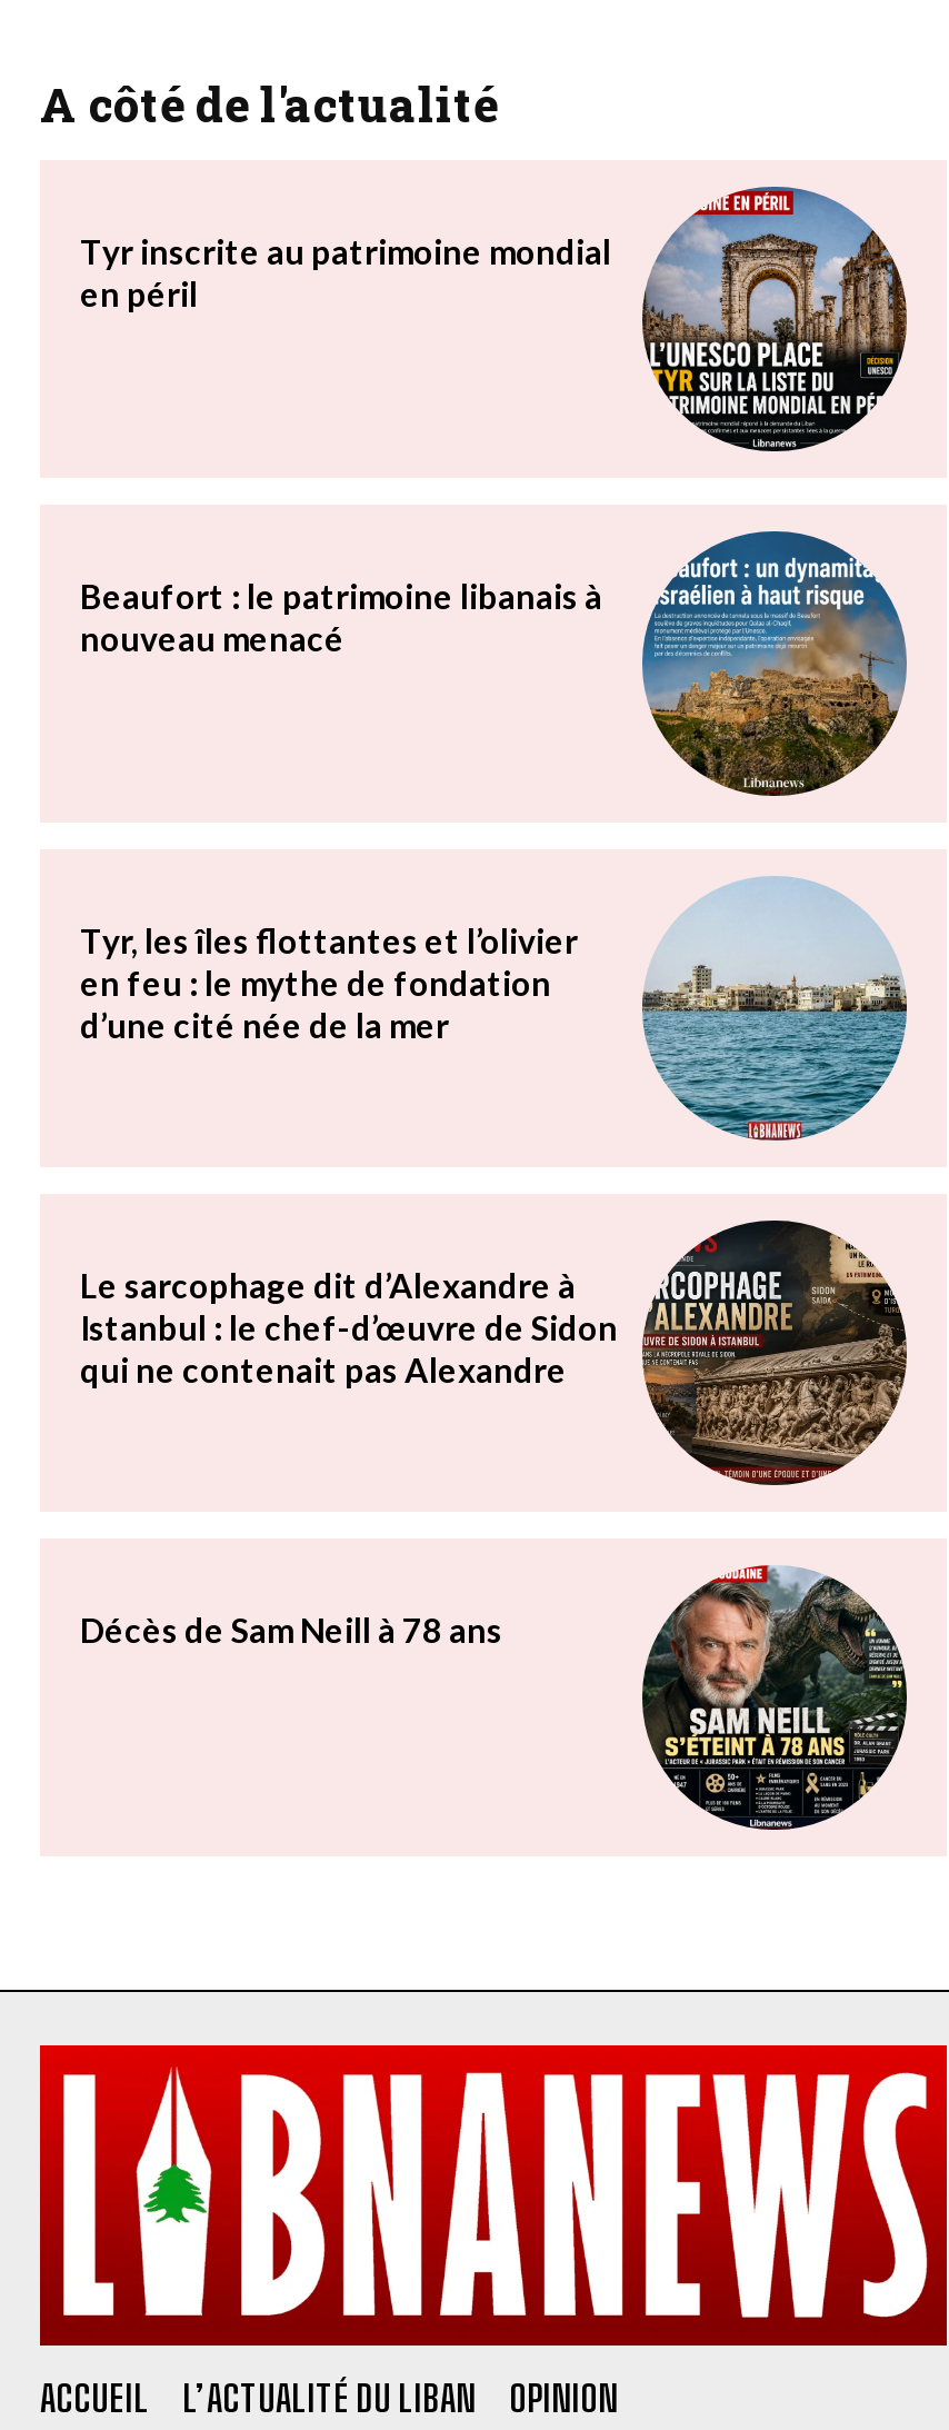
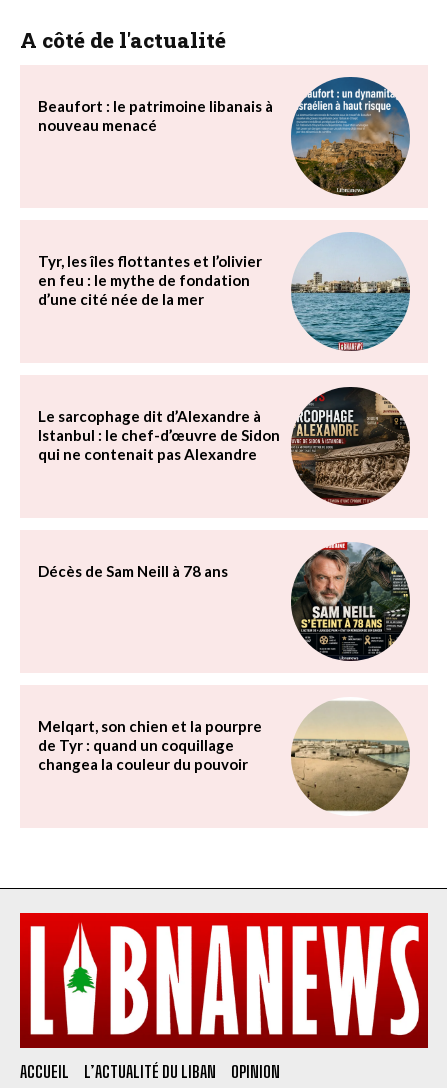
[80,189,907,449] [image] | Tyr inscrite au patrimoine mondial | en péril -> none
moved [80,531,911,1649] -> [38,77,412,580]: [image] | Beaufort : le patrimoine libanais à | nouveau menacé | ... | qui ne contenait pas Alexandre | Décès de Sam Neill à 78 ans
moved [638,1561,911,1834] -> [289,540,412,663]: [image]
none -> [38,700,410,816] [image] | Melqart, son chien et la pourpre | de Tyr : quand un coquillage | changea la couleur du pouvoir

